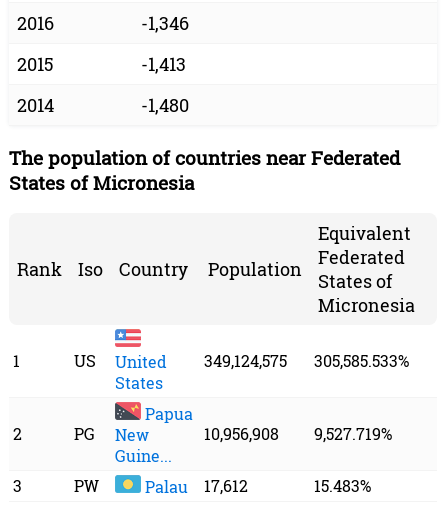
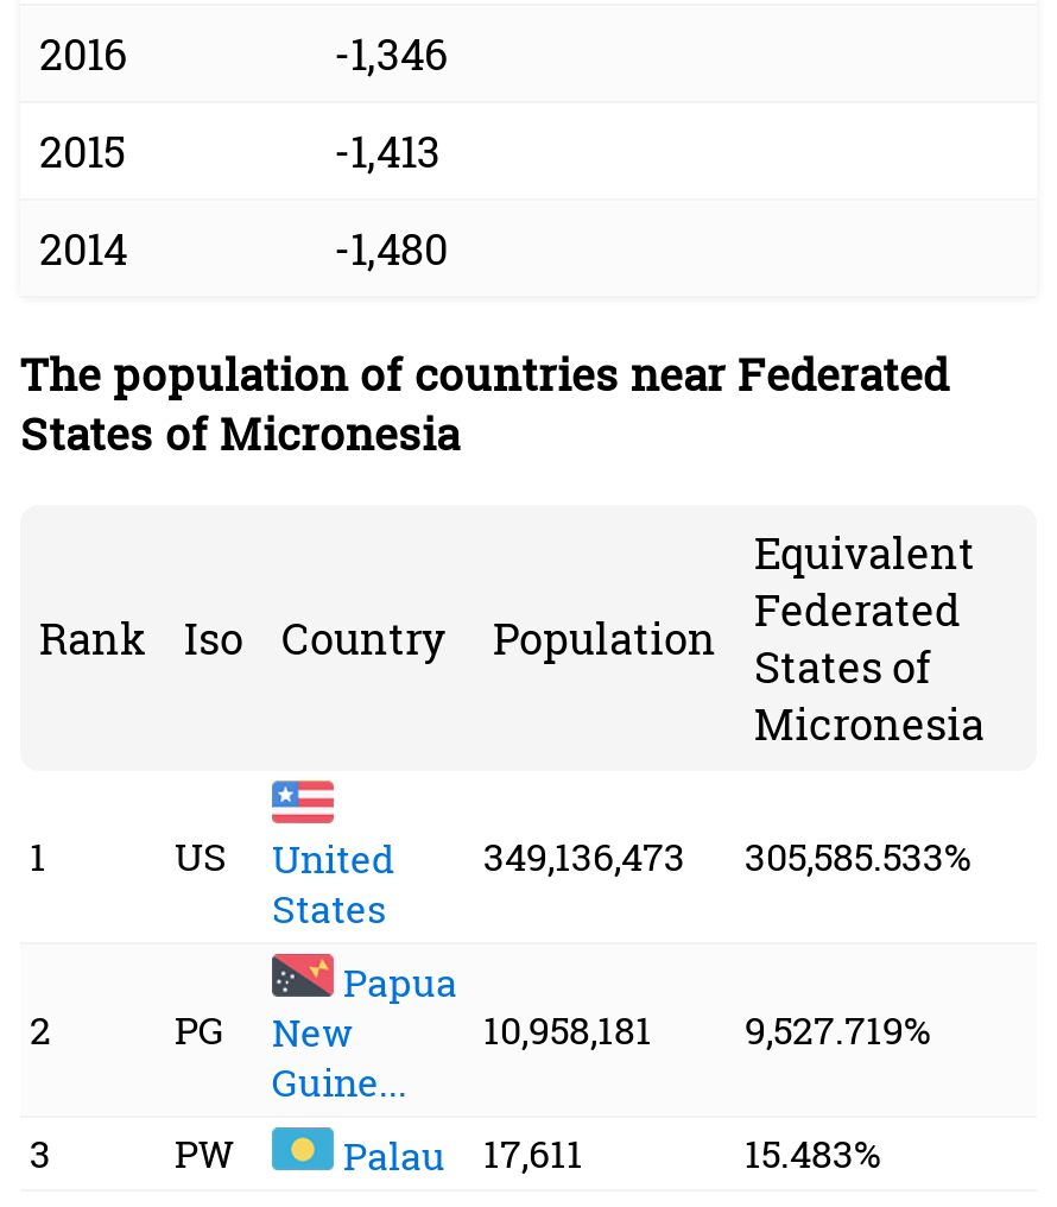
[74,350,409,372] US United 349,124,575 305,585.533% -> [175,831,970,884] US United 349,136,473 305,585.533%
[204,423,392,444] 10,956,908 9,527.719% -> [483,1005,930,1055] 10,958,181 9,527.719%
[74,475,248,497] PW Palau 17,612 -> [175,1128,583,1181] PW Palau 17,611

